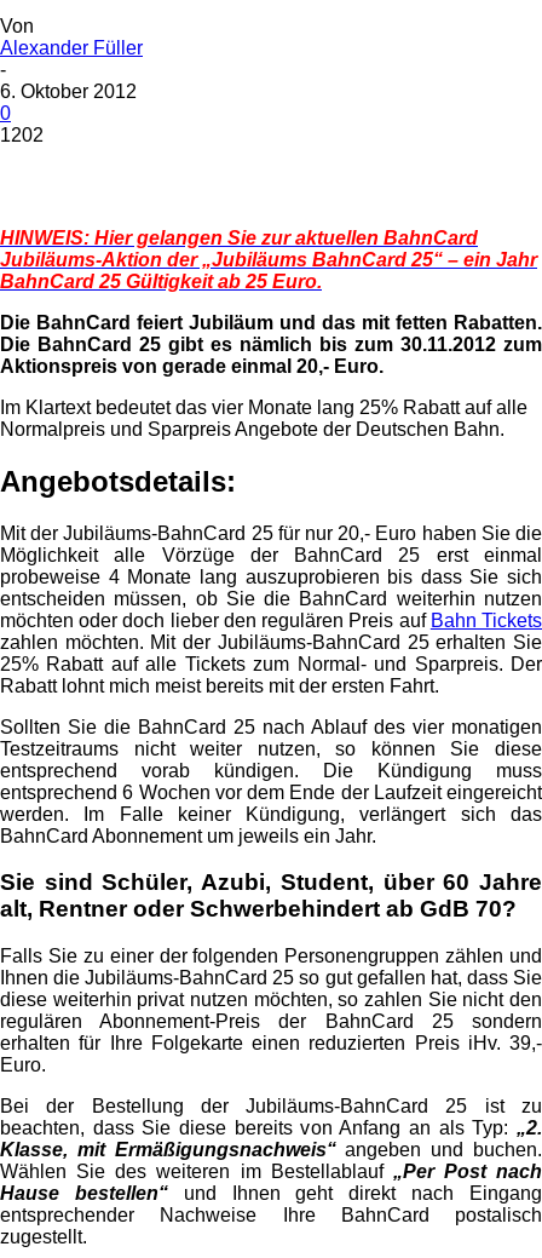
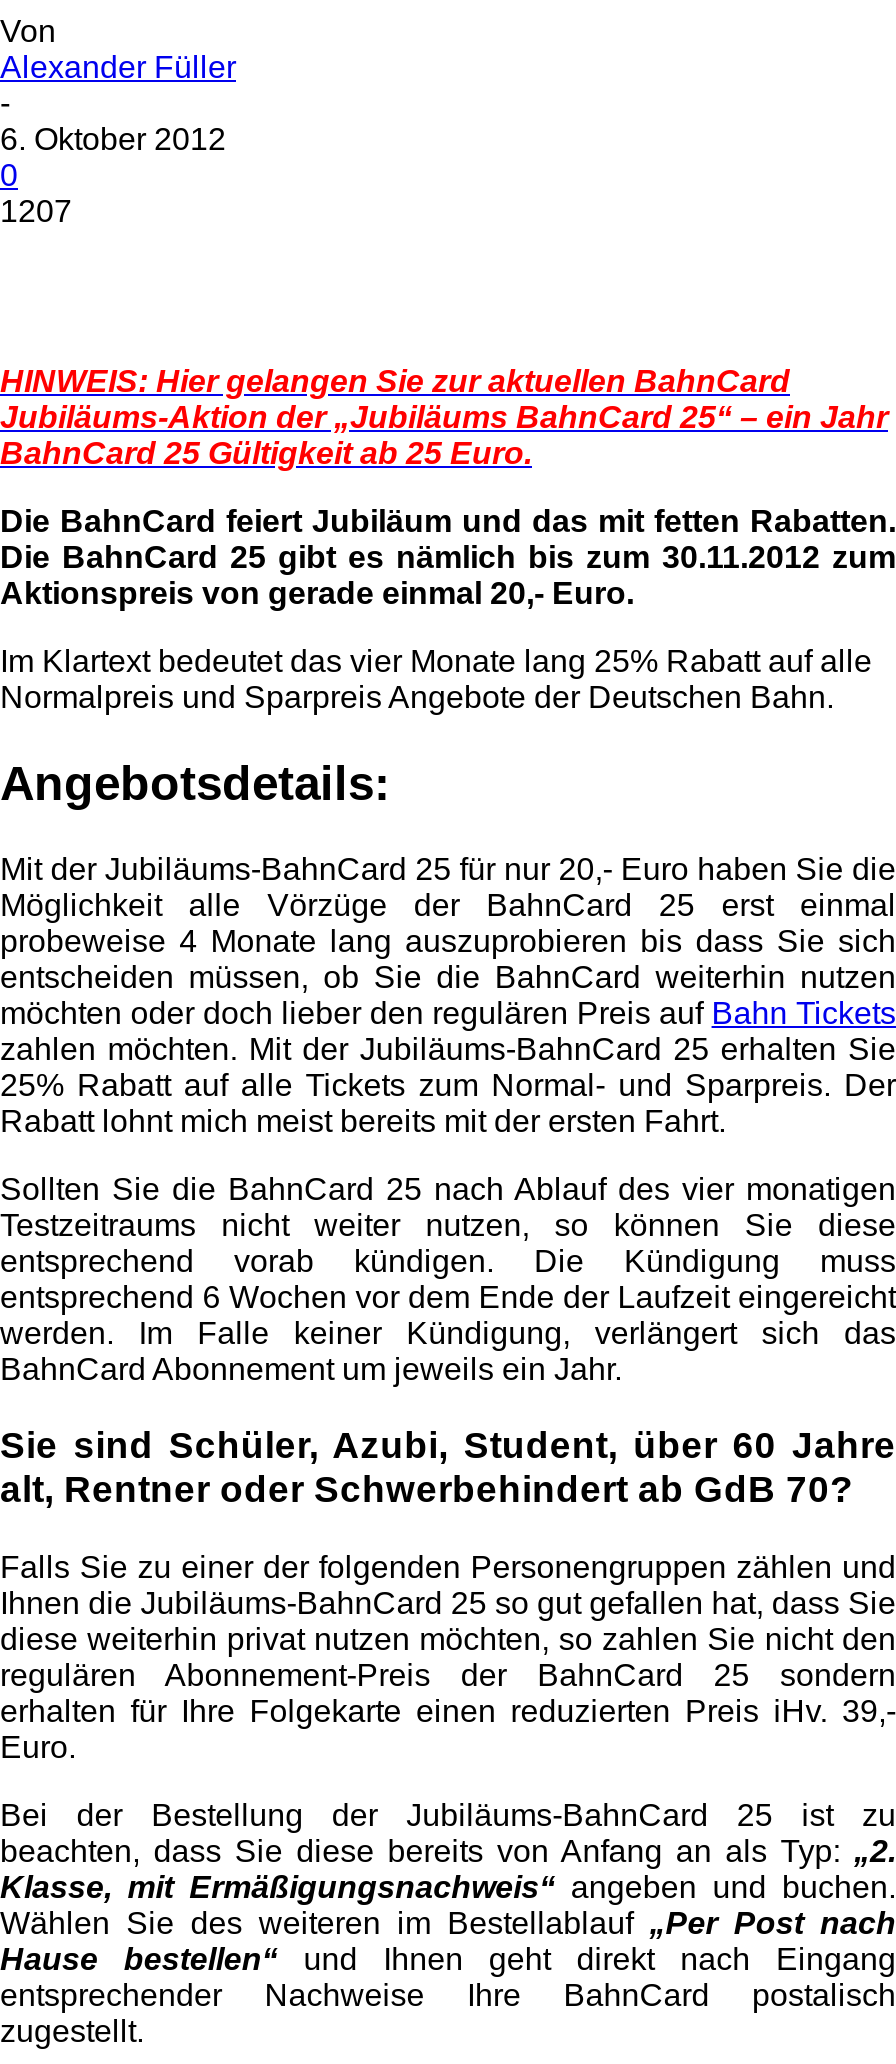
[0,124,44,145] 1202 -> [0,194,72,228] 1207

